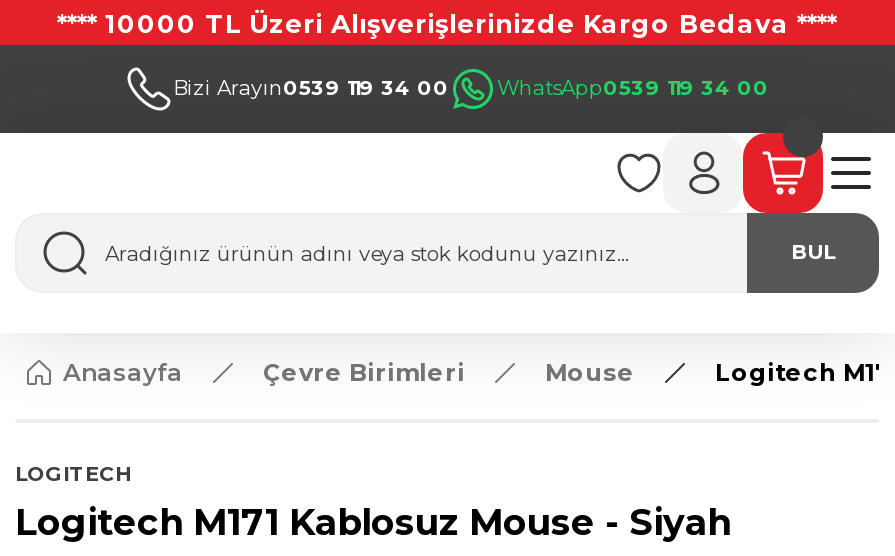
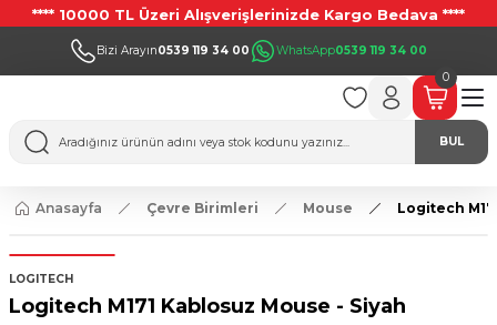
none -> [443,70,449,84] 0

